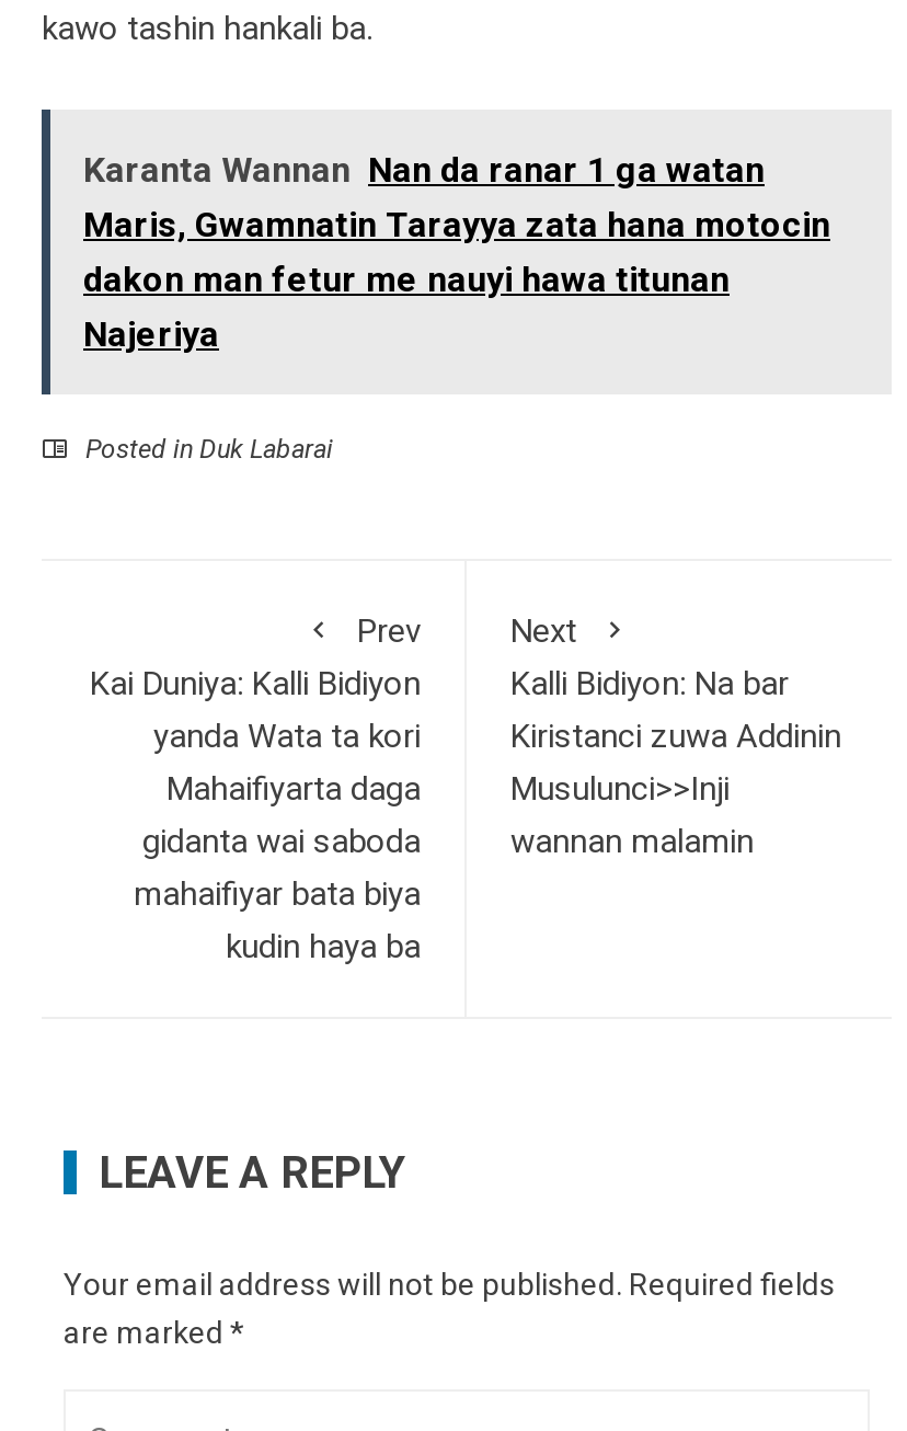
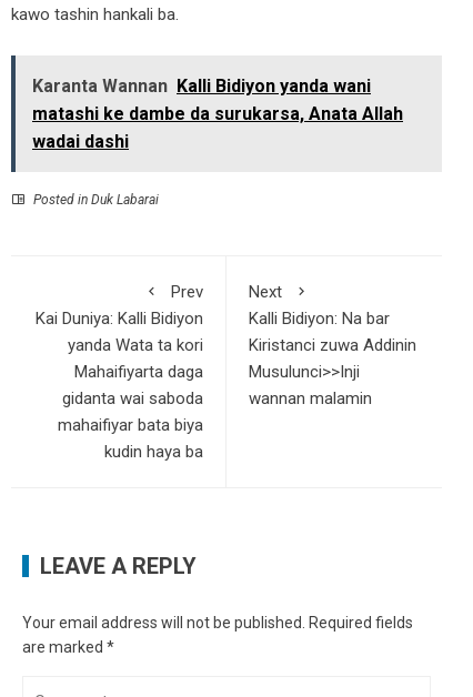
[83,150,830,356] Karanta Wannan Nan da ranar 1 ga watan | Maris, Gwamnatin Tarayya zata hana motocin | dakon man fetur me nauyi hawa titunan | Najeriya -> [32,76,403,152] Karanta Wannan Kalli Bidiyon yanda wani | matashi ke dambe da surukarsa, Anata Allah | wadai dashi

